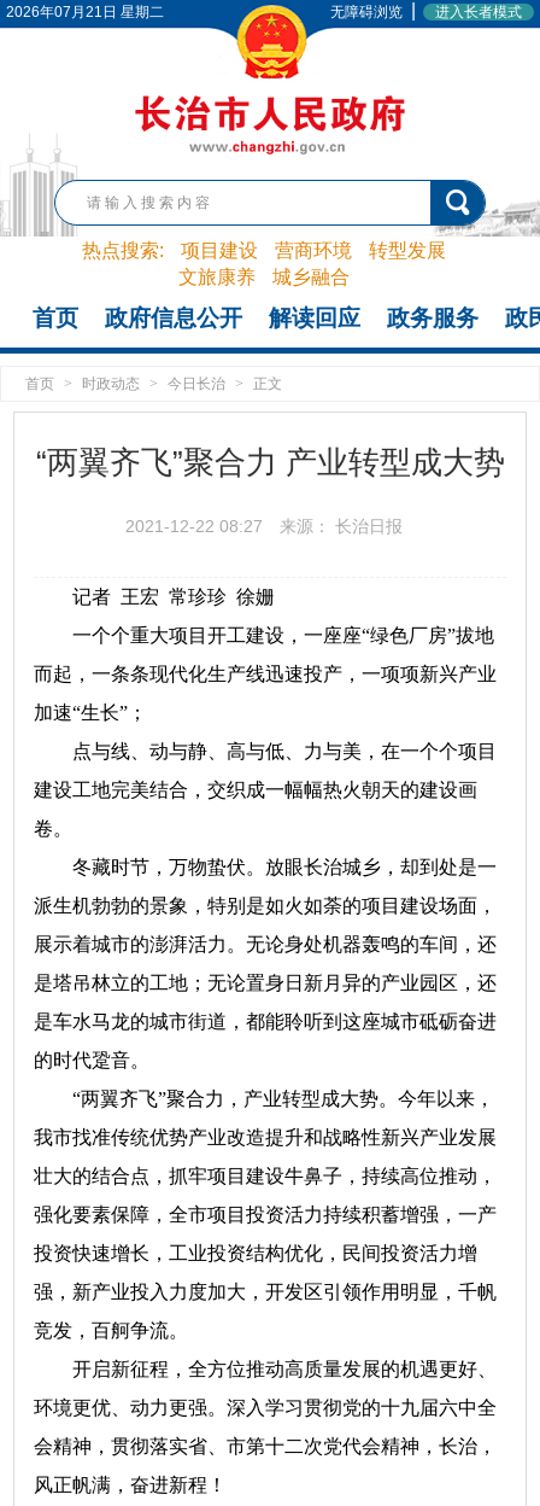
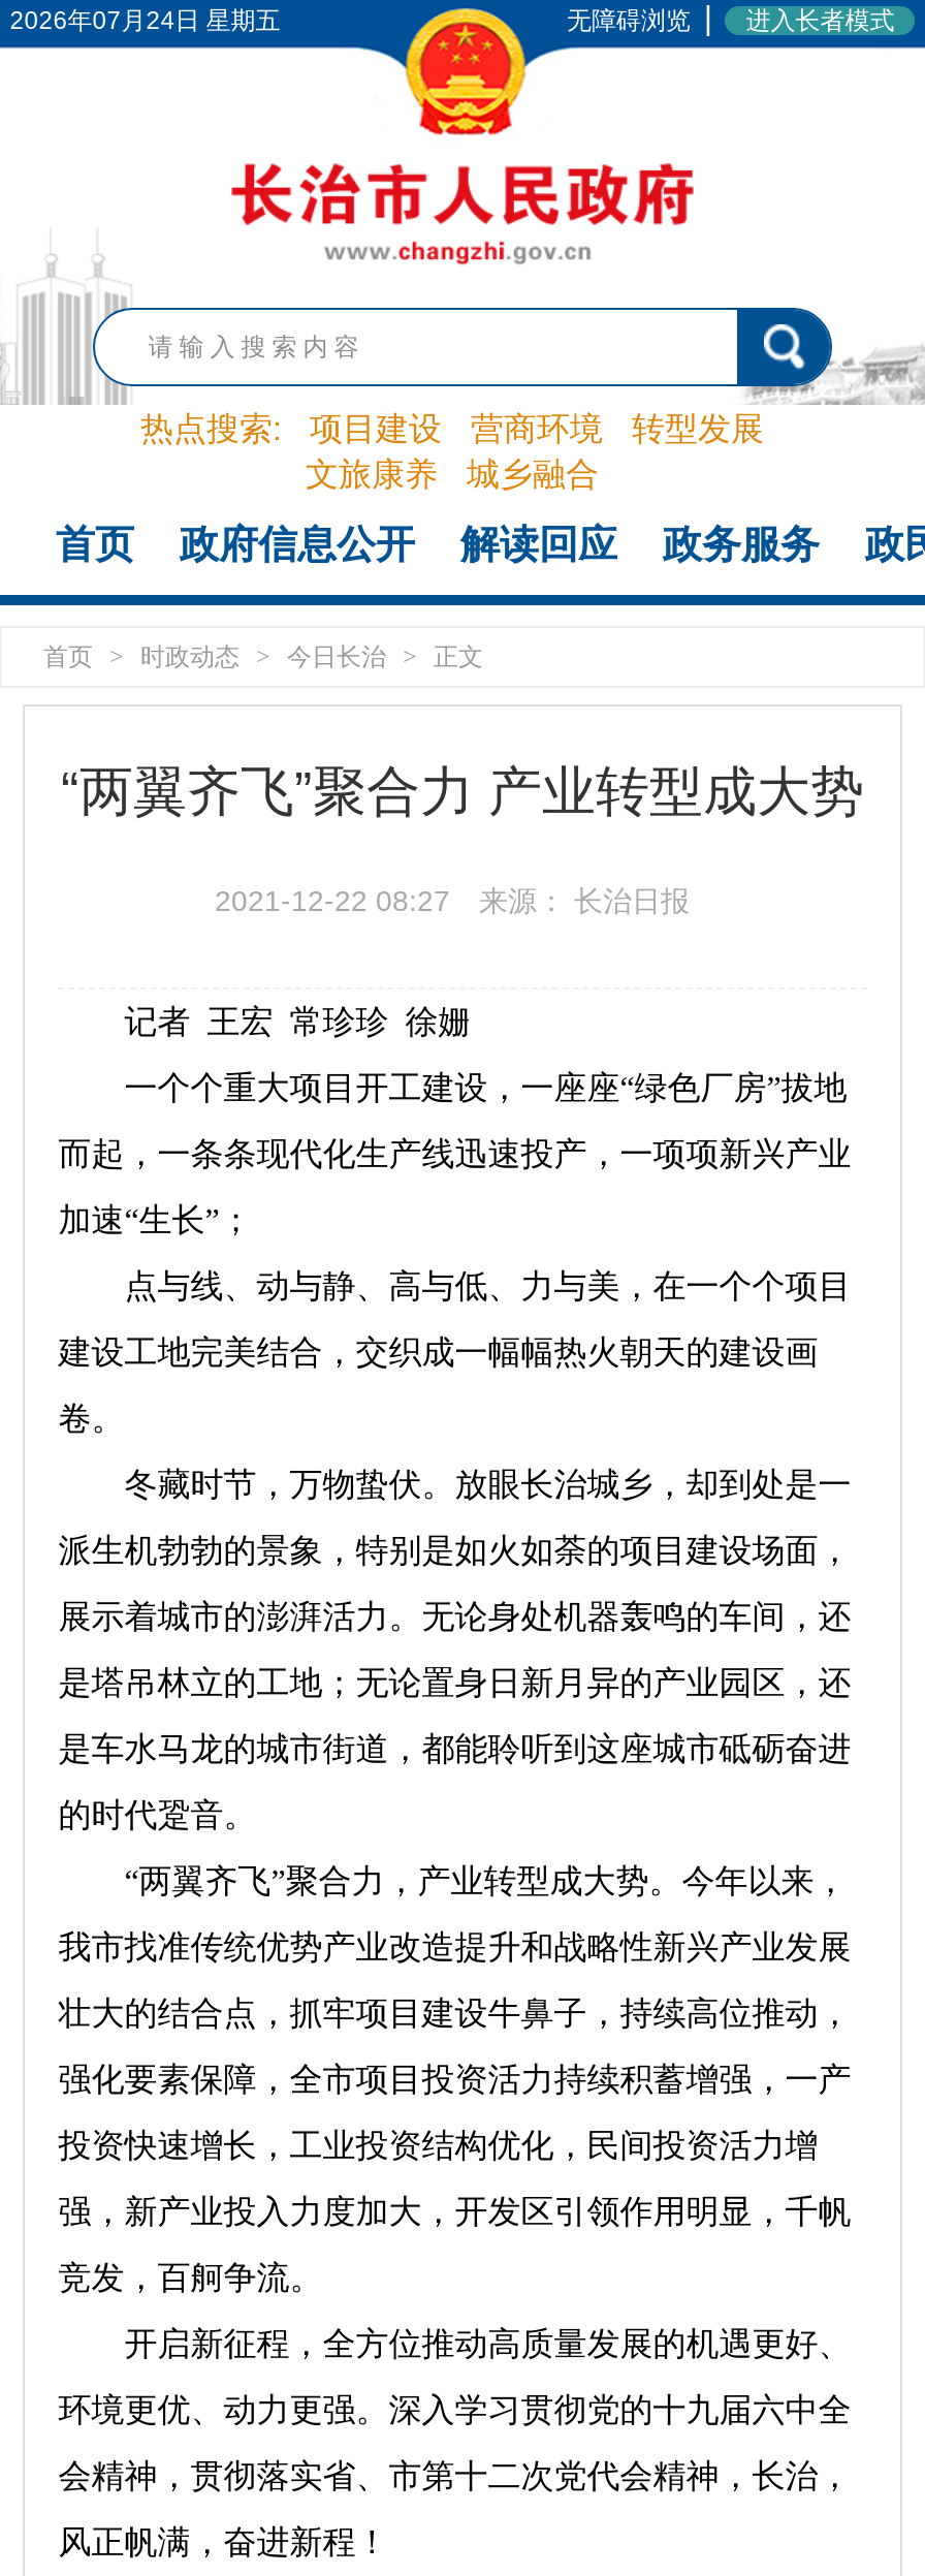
[6,4,164,21] 2026年07月21日 星期二 -> [10,6,280,35] 2026年07月24日 星期五

